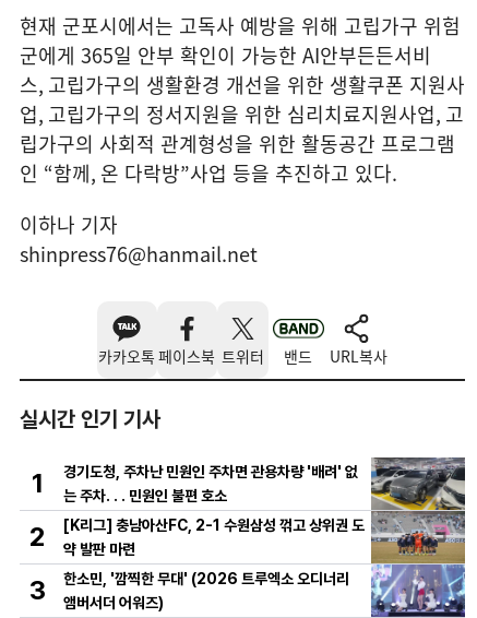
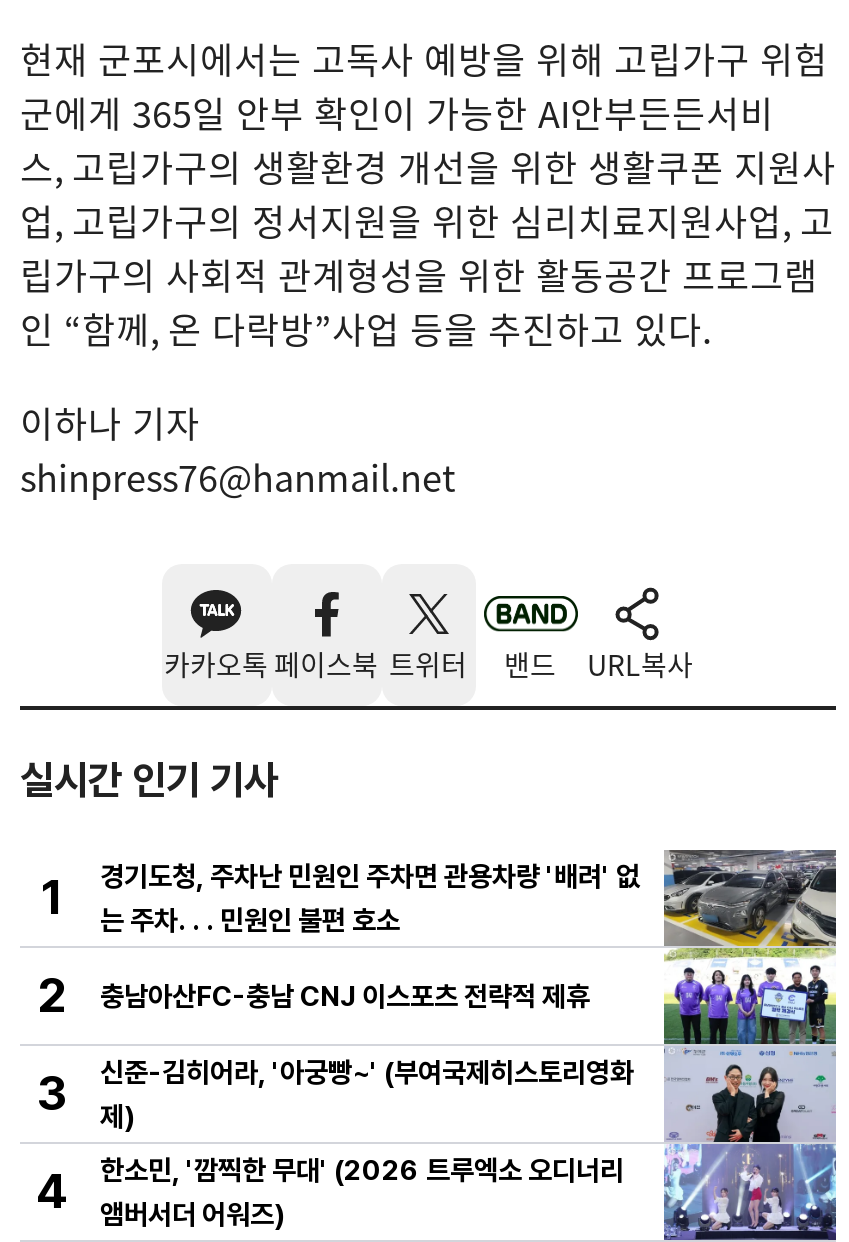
[63,510,465,563] [image] | [K리그] 충남아산FC, 2-1 수원삼성 꺾고 상위권 도 | 약 발판 마련 -> [100,946,838,1144] [image] | 충남아산FC-충남 CNJ 이스포츠 전략적 제휴
none -> [36,1056,634,1220] 신준-김히어라, '아궁빵~' (부여국제히스토리영화 | 제) | 4

